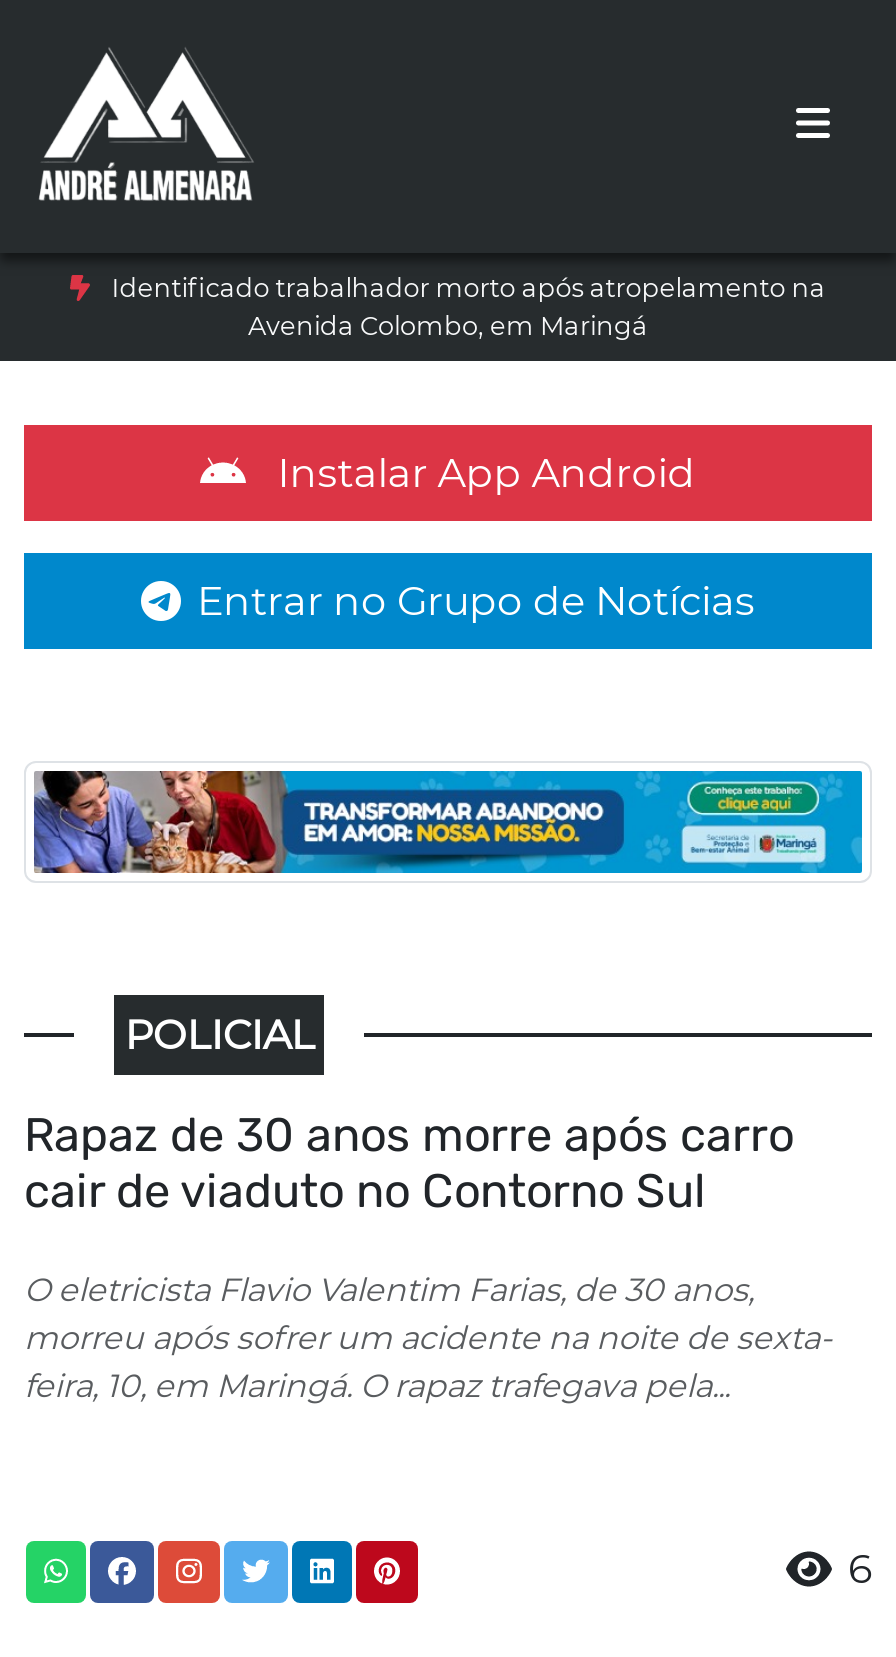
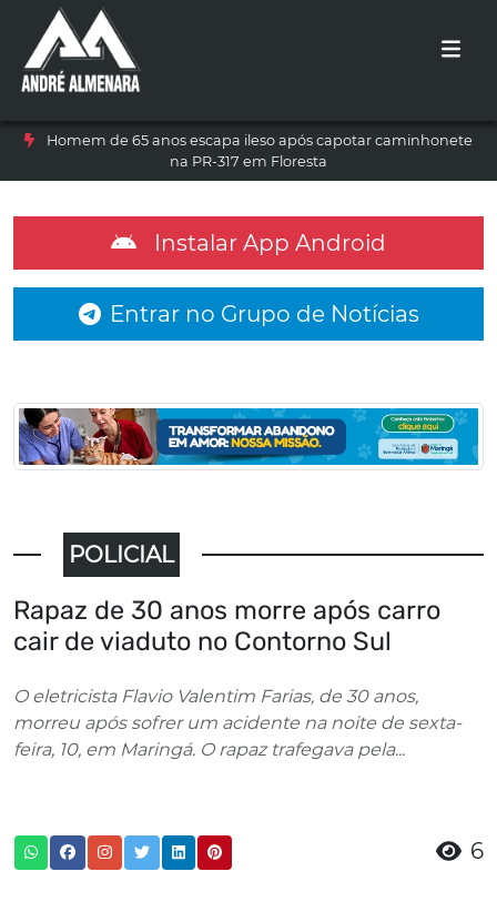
[112,273,826,341] Identificado trabalhador morto após atropelamento na | Avenida Colombo, em Maringá -> [47,132,473,170] Homem de 65 anos escapa ileso após capotar caminhonete | na PR-317 em Floresta

